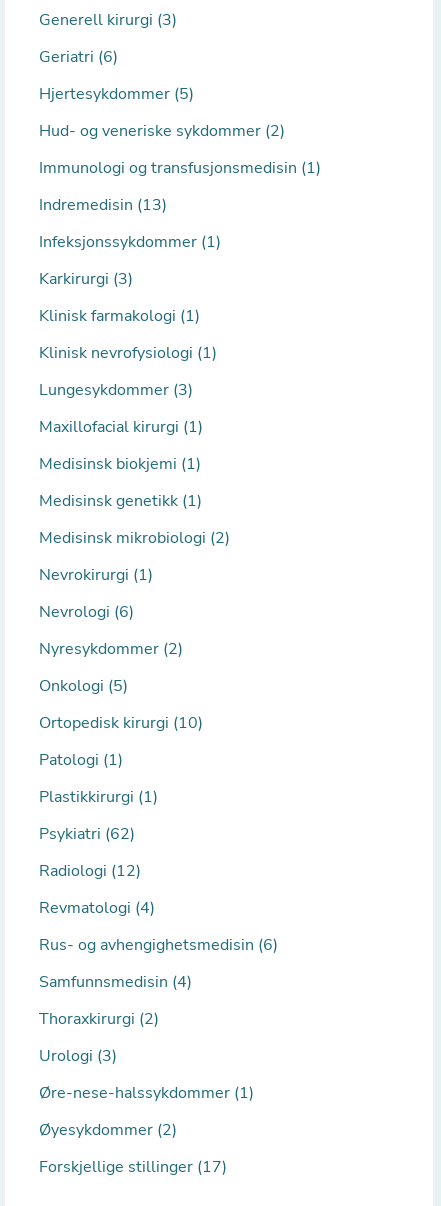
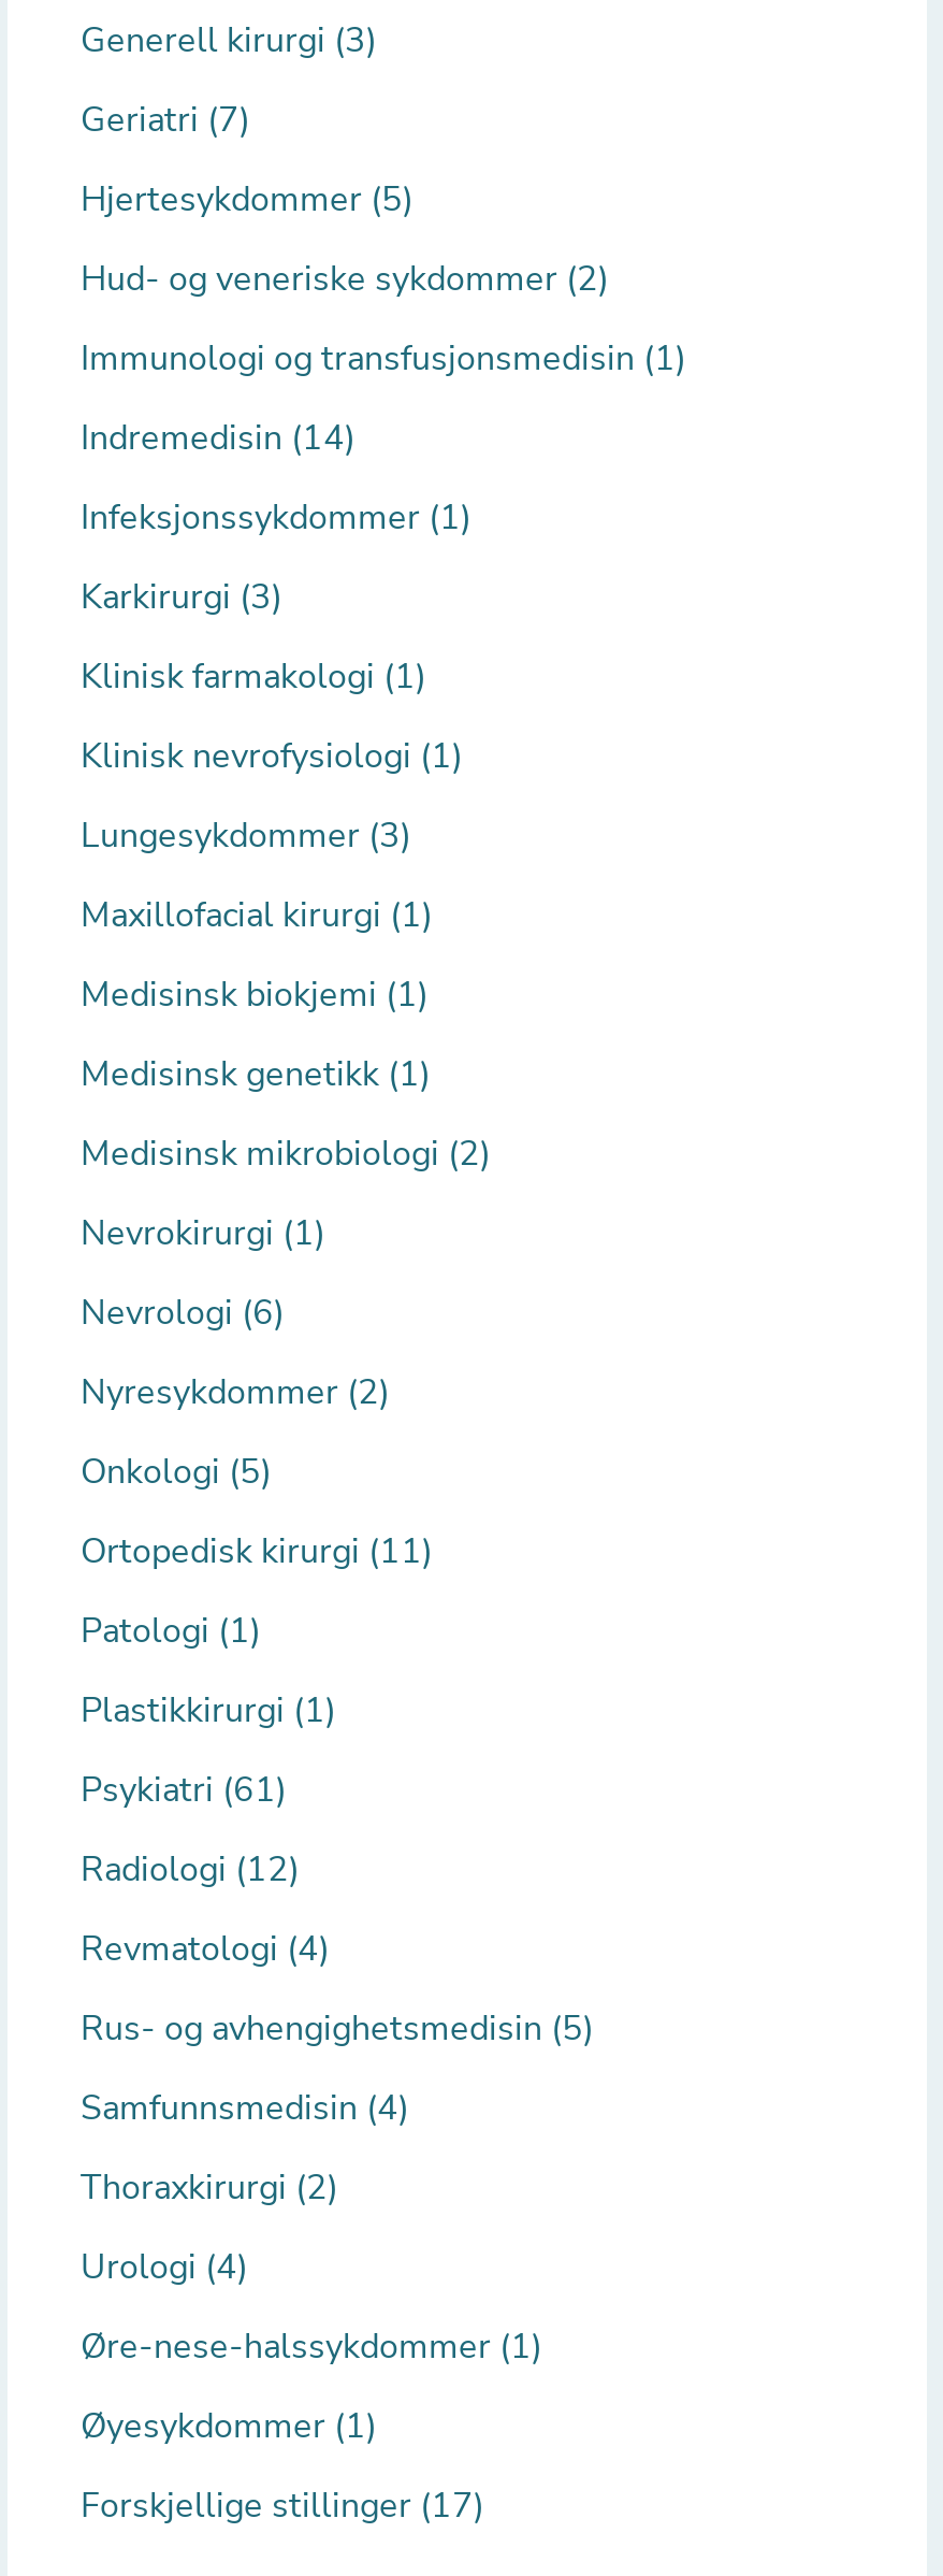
[39,46,118,68] Geriatri (6) -> [81,97,250,144] Geriatri (7)
[39,194,167,216] Indremedisin (13) -> [81,415,356,462] Indremedisin (14)
[39,712,203,734] Ortopedisk kirurgi (10) -> [81,1528,433,1575] Ortopedisk kirurgi (11)
[39,823,135,845] Psykiatri (62) -> [81,1767,287,1814] Psykiatri (61)
[39,934,278,956] Rus- og avhengighetsmedisin (6) -> [81,2005,594,2052] Rus- og avhengighetsmedisin (5)
[39,1045,117,1067] Urologi (3) -> [81,2244,248,2291] Urologi (4)
[39,1119,177,1141] Øyesykdommer (2) -> [81,2403,377,2450] Øyesykdommer (1)

